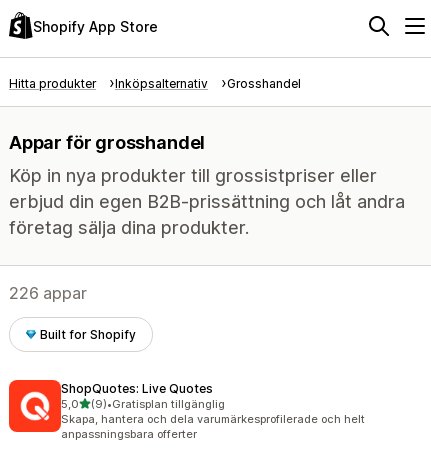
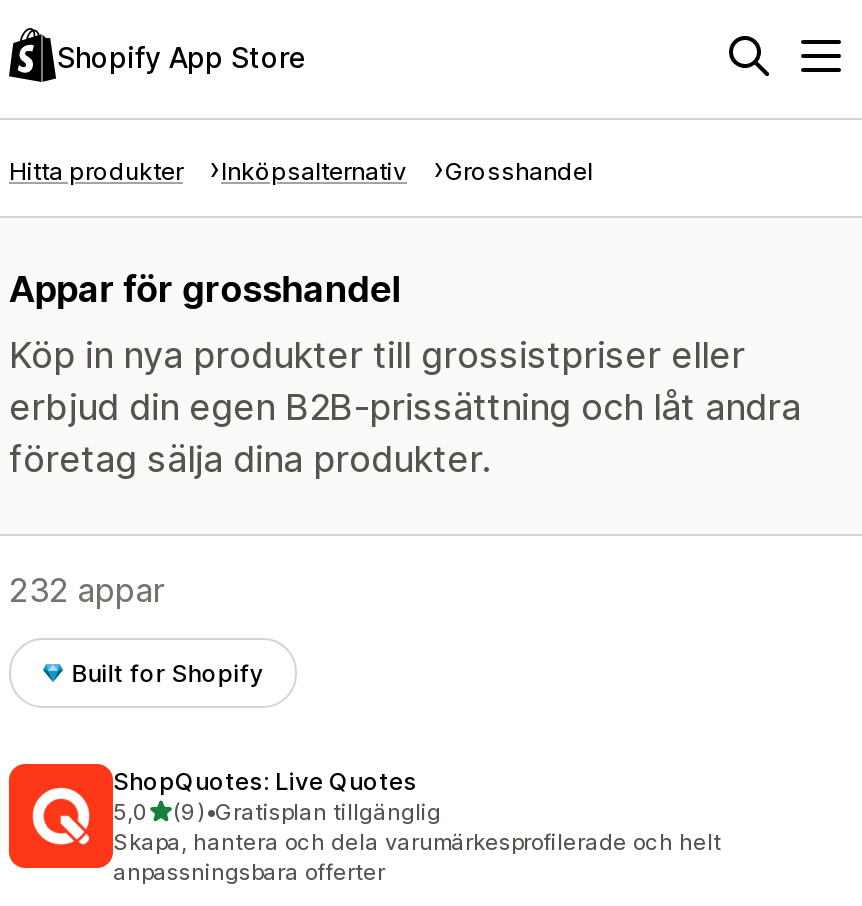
[9,283,87,303] 226 appar -> [9,570,165,610] 232 appar

